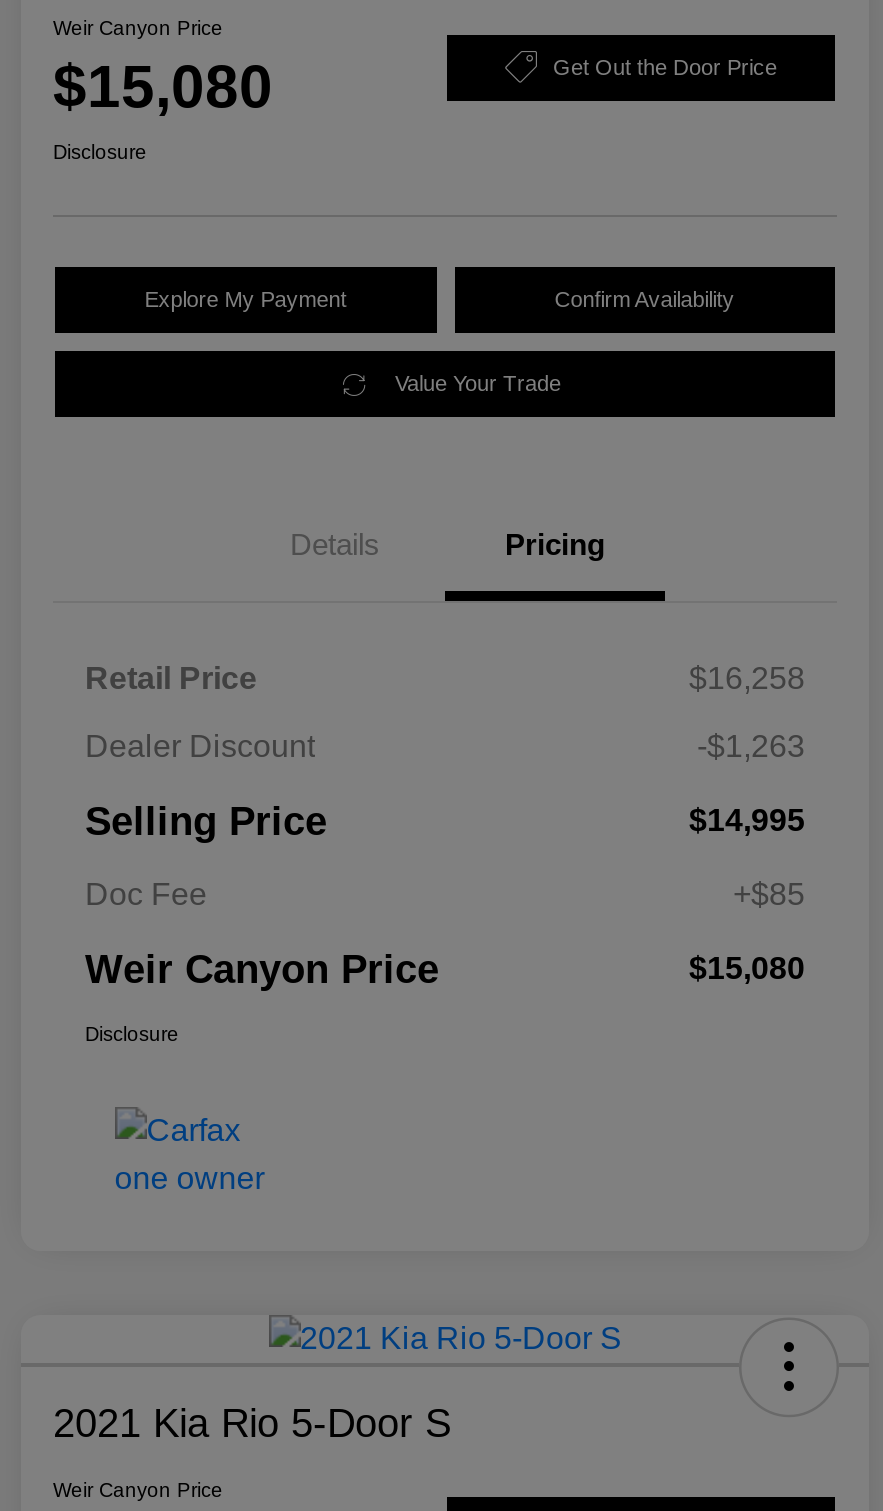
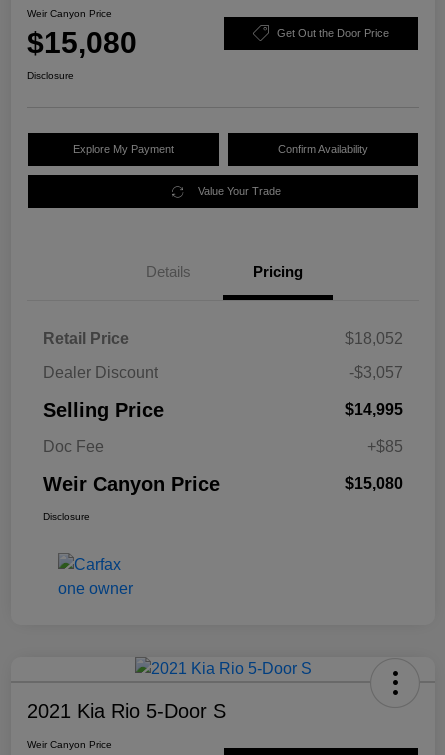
[689,661,805,695] $16,258 -> [345,330,403,347] $18,052
[697,729,805,763] -$1,263 -> [349,364,403,381] -$3,057

